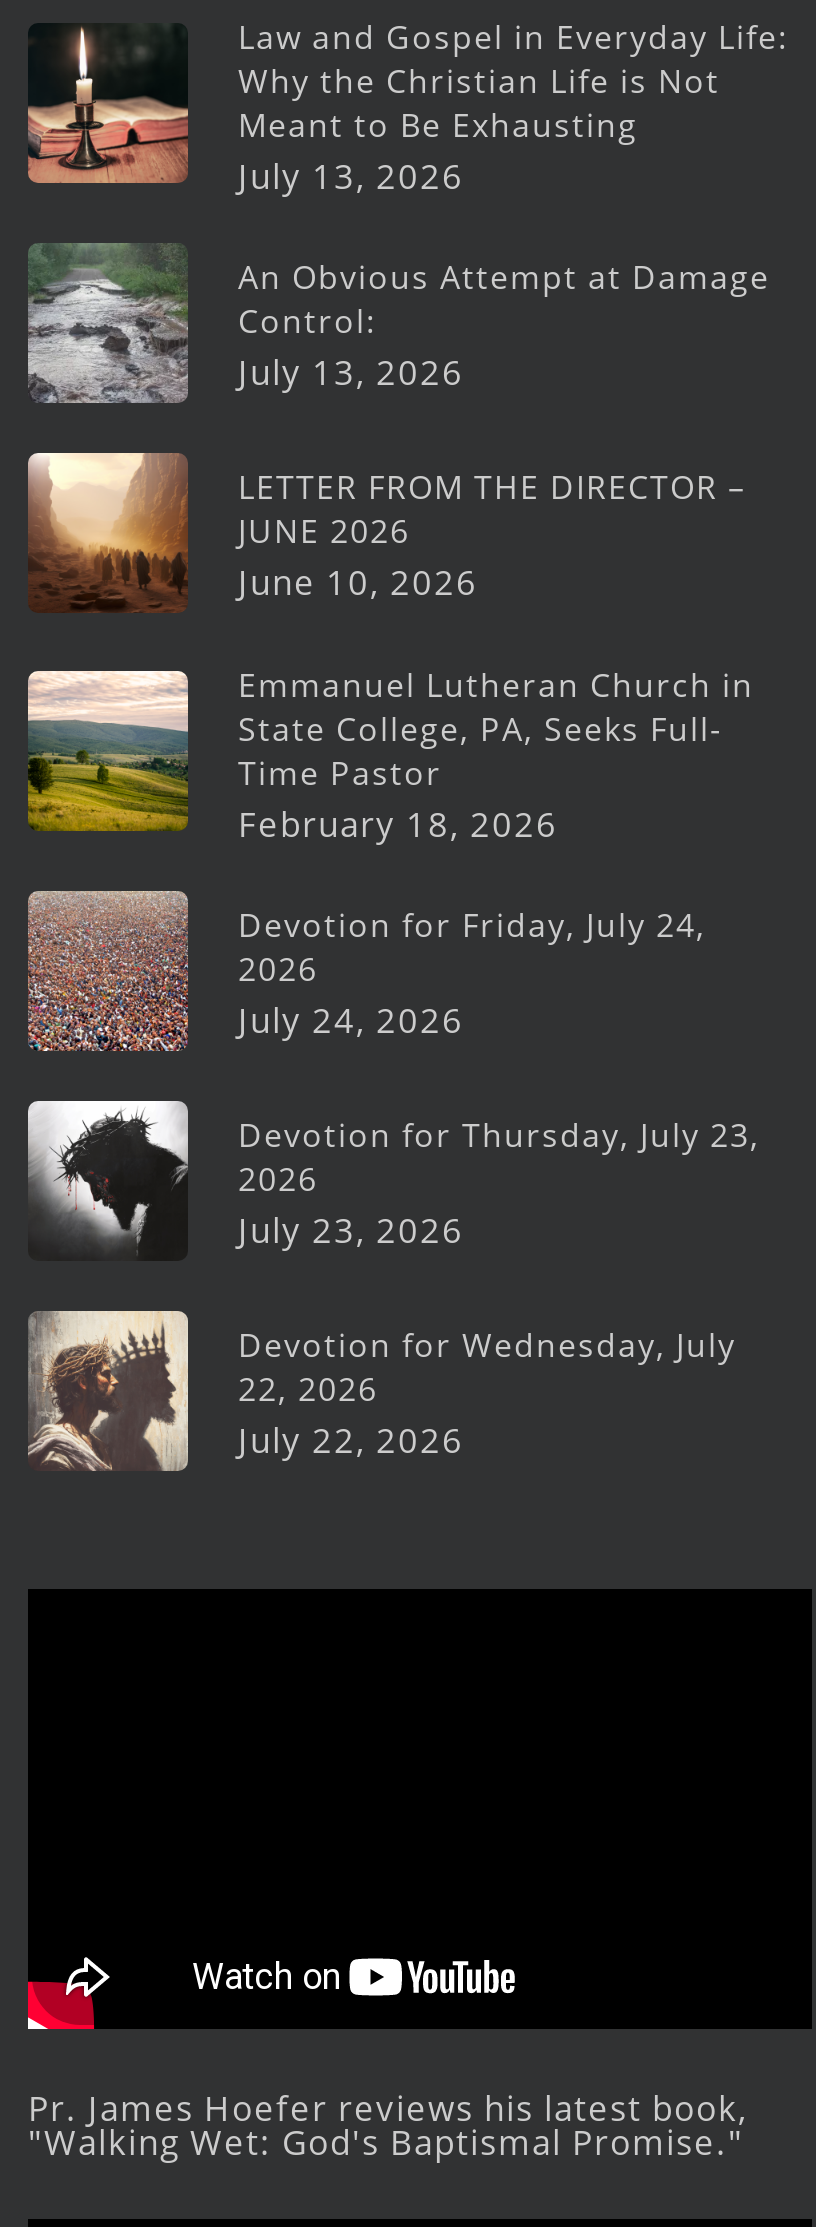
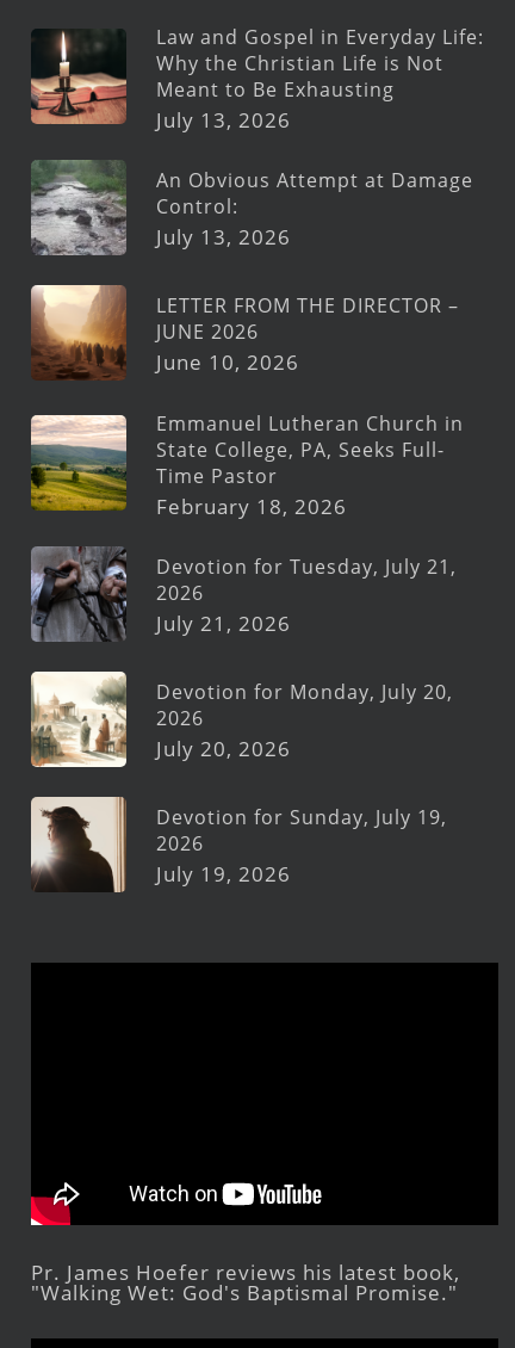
[28,889,706,1053] [image] | Devotion for Friday, July 24, -> [31,546,457,642] [image] | Devotion for Tuesday, July 21,
[238,998,464,1044] July 24, 2026 -> [156,610,291,638] July 21, 2026
[28,1103,760,1261] [image] | Devotion for Thursday, July 23, -> [30,674,453,768] [image] | Devotion for Monday, July 20,
[238,1208,464,1254] July 23, 2026 -> [156,735,291,763] July 20, 2026
[28,1311,736,1473] [image] | Devotion for Wednesday, July | 22, 2026 | July 22, 2026 -> [30,797,447,892] [image] | Devotion for Sunday, July 19, | 2026 | July 19, 2026

